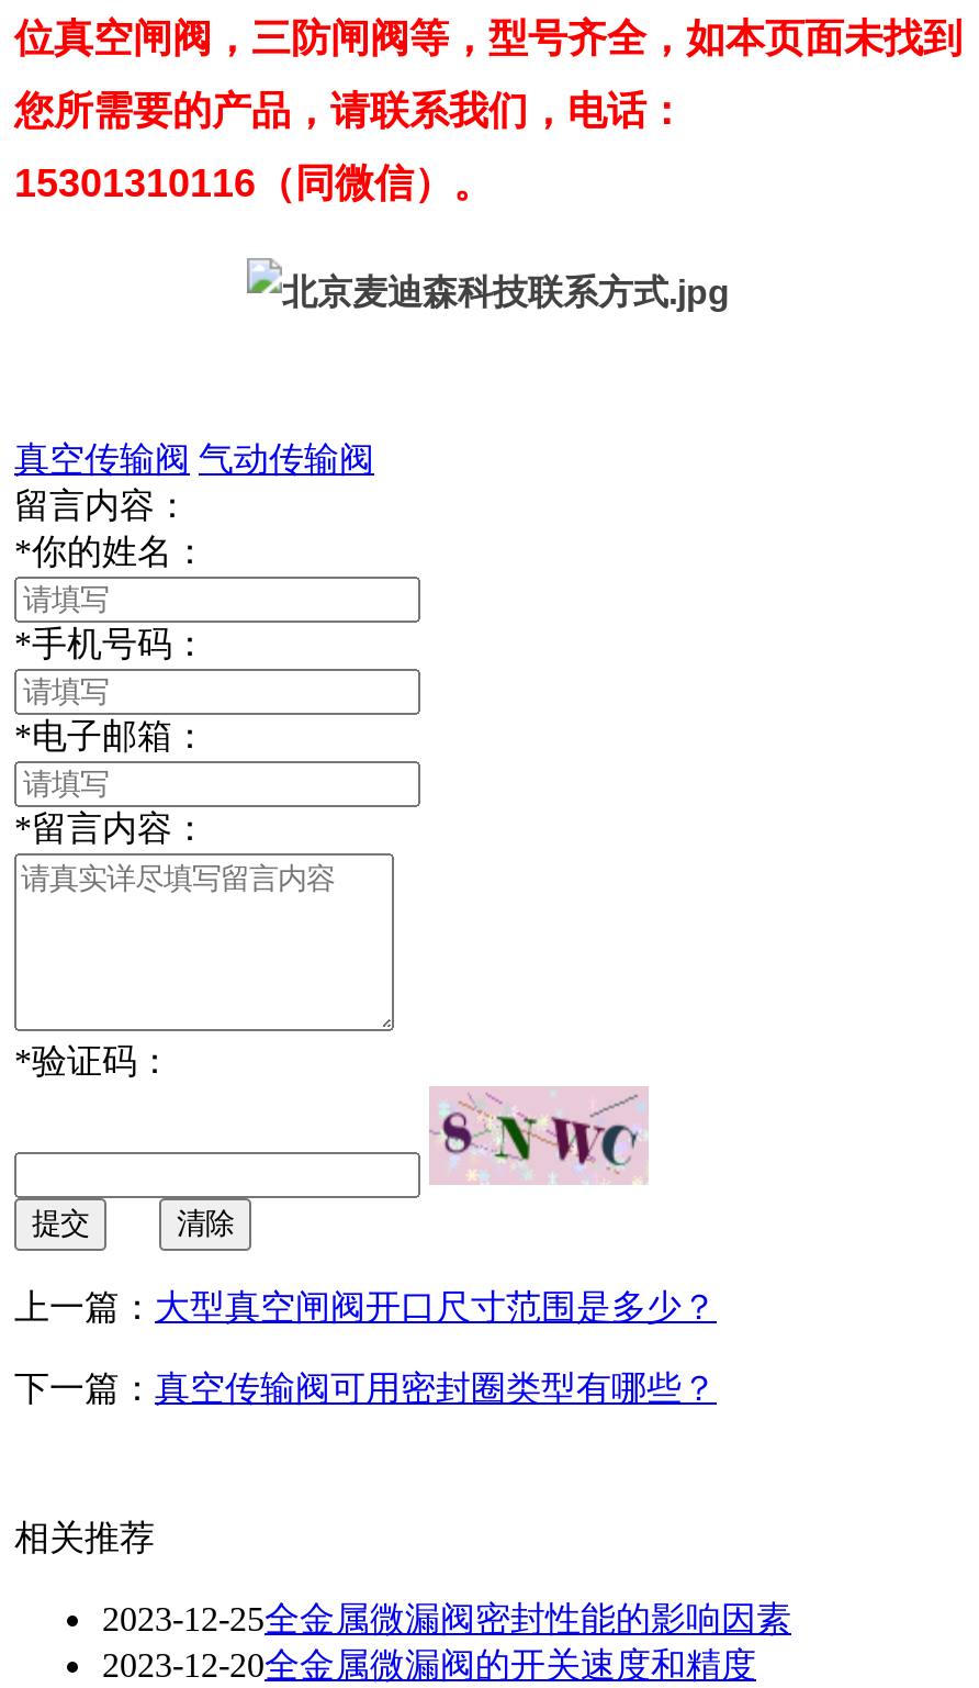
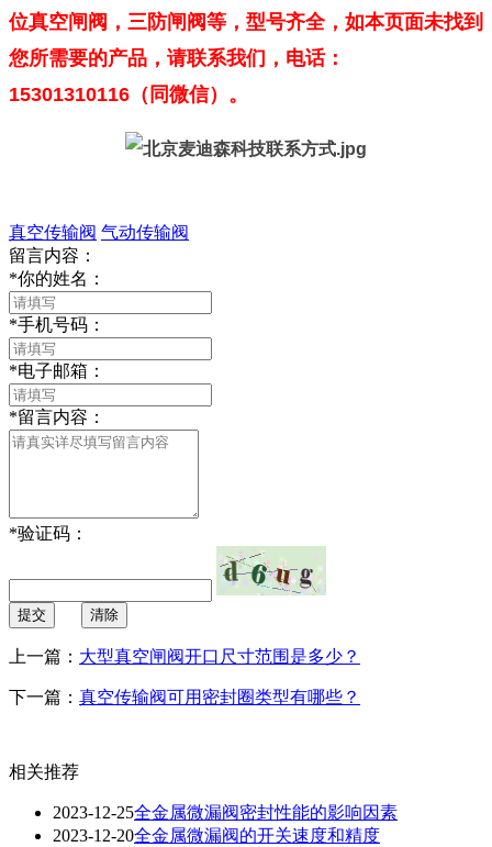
[429,1086,649,1185] [image] -> [216,546,326,595] [image]

